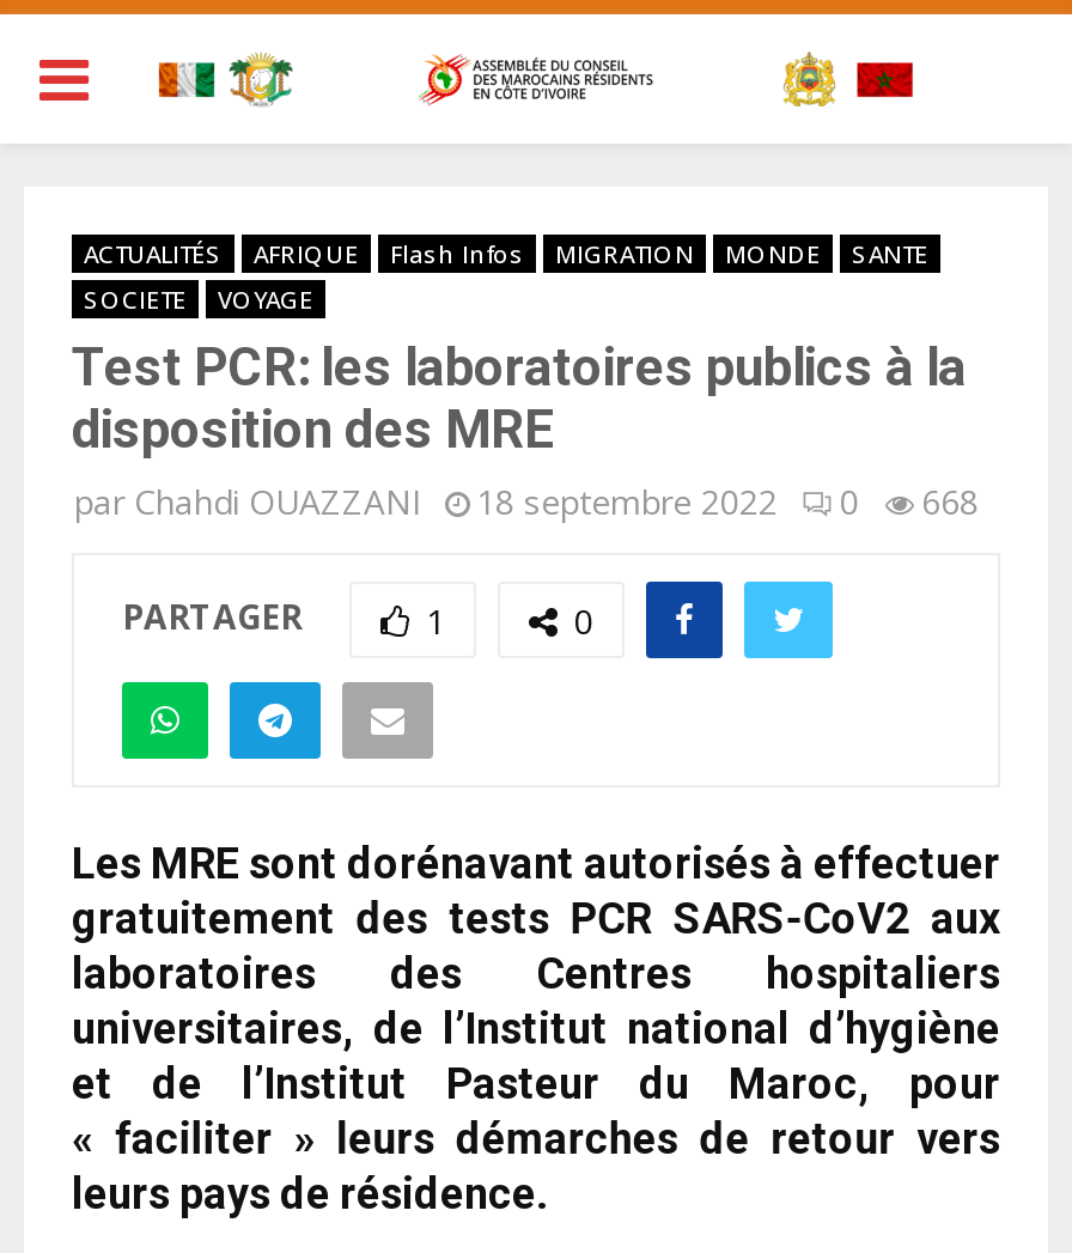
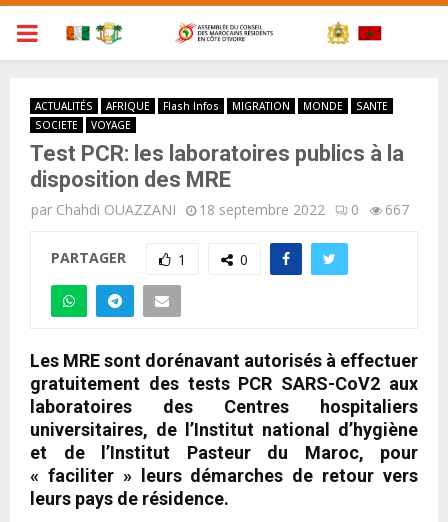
[74,479,979,524] par Chahdi OUAZZANI 18 septembre 2022 0 668 -> [31,200,409,219] par Chahdi OUAZZANI 18 septembre 2022 0 667

